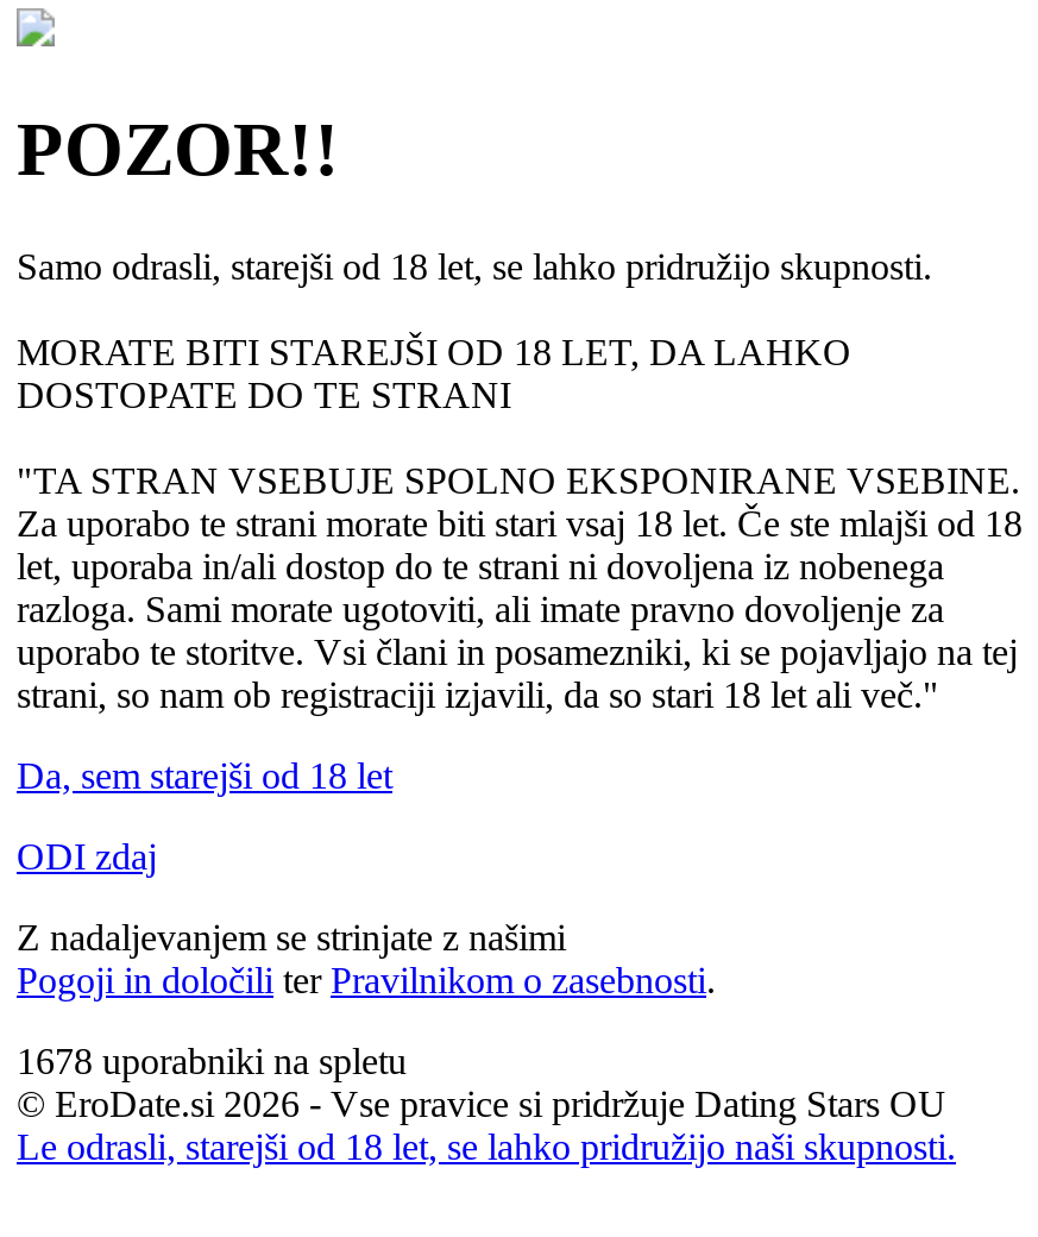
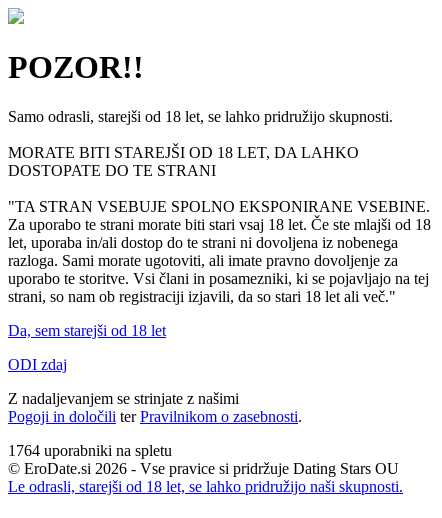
[17,1041,407,1081] 1678 uporabniki na spletu -> [8,442,172,459] 1764 uporabniki na spletu

